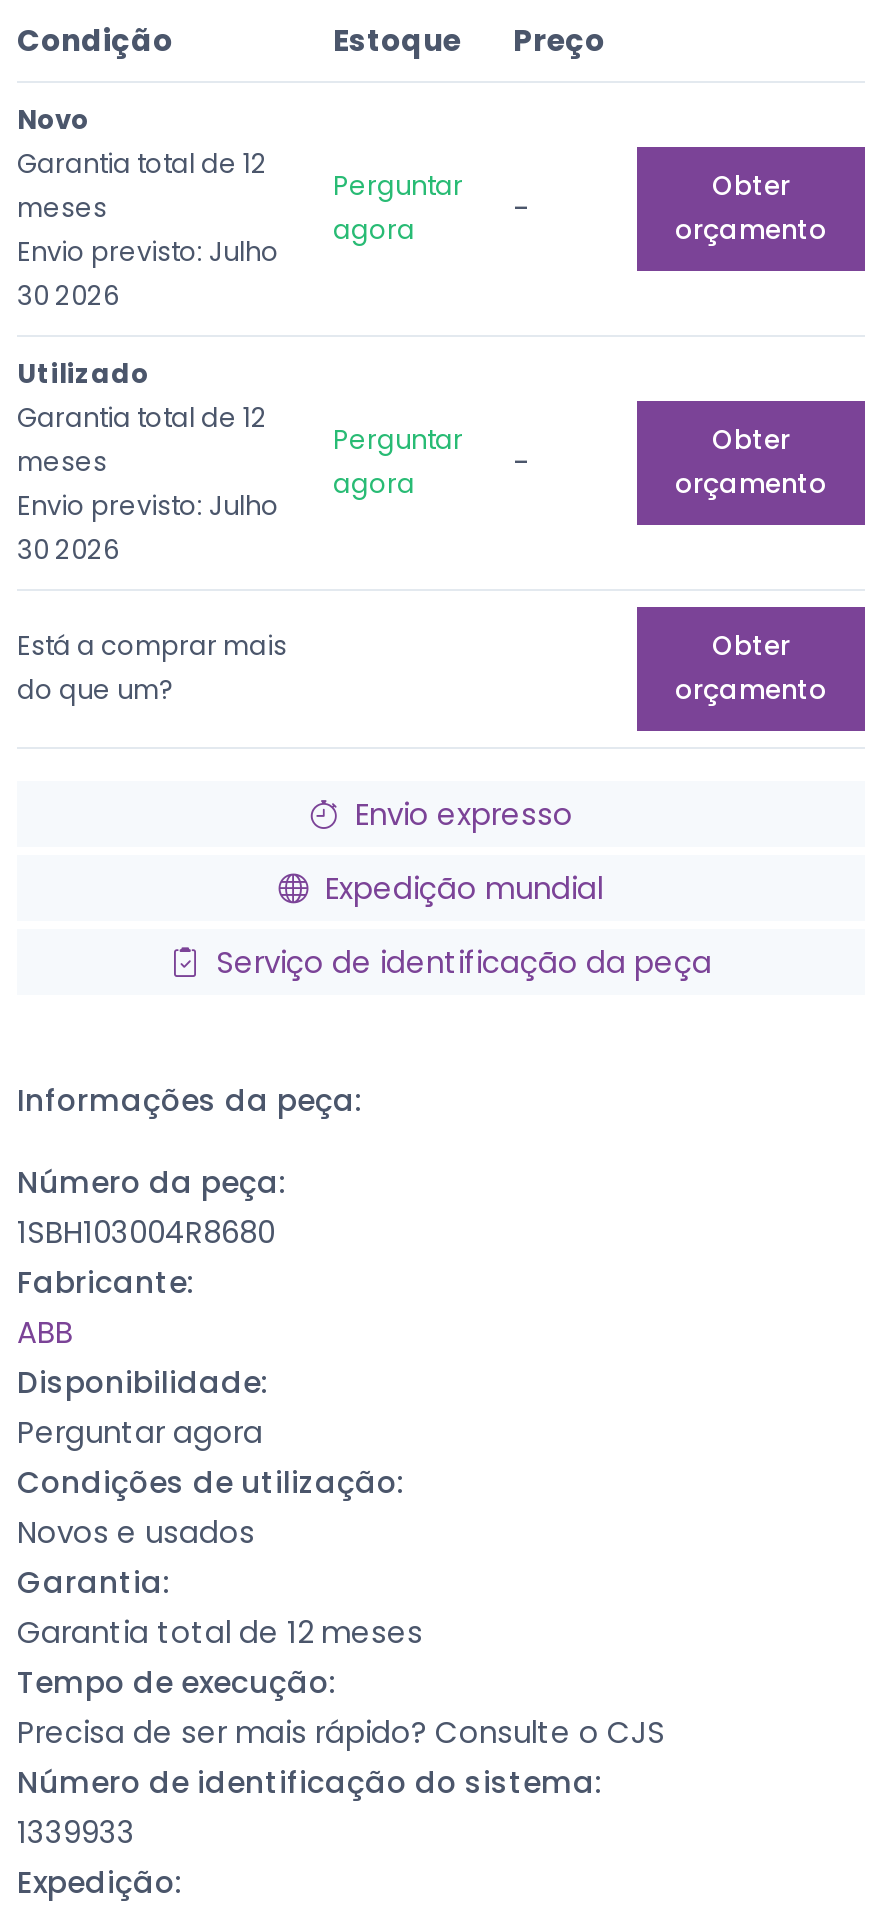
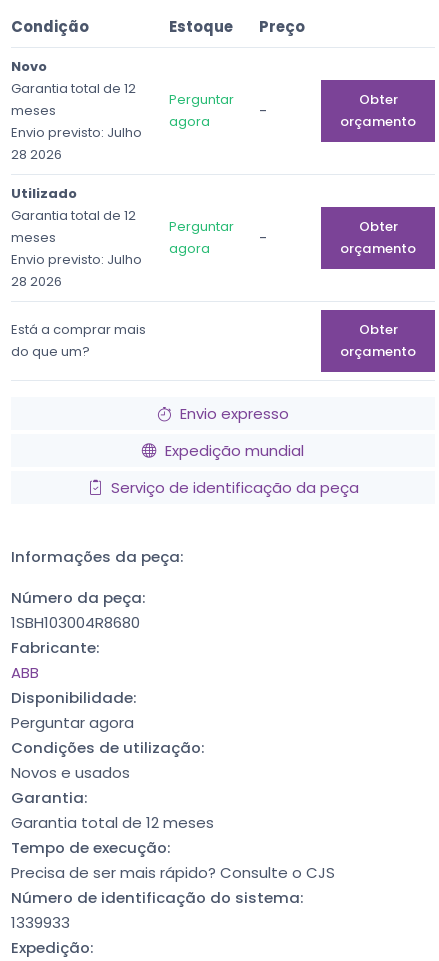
[17,278,119,316] 30 2026 -> [11,145,62,164] 28 2026
[17,532,119,570] 30 2026 -> [11,272,62,291] 28 2026

